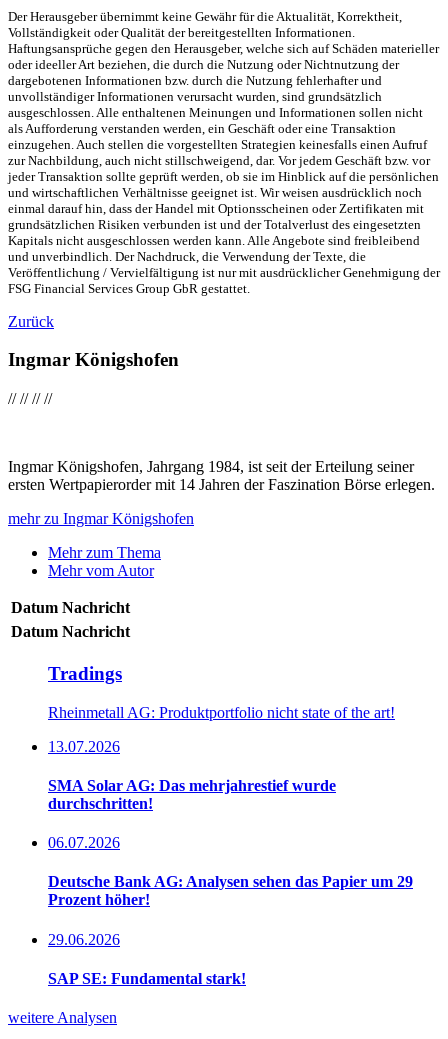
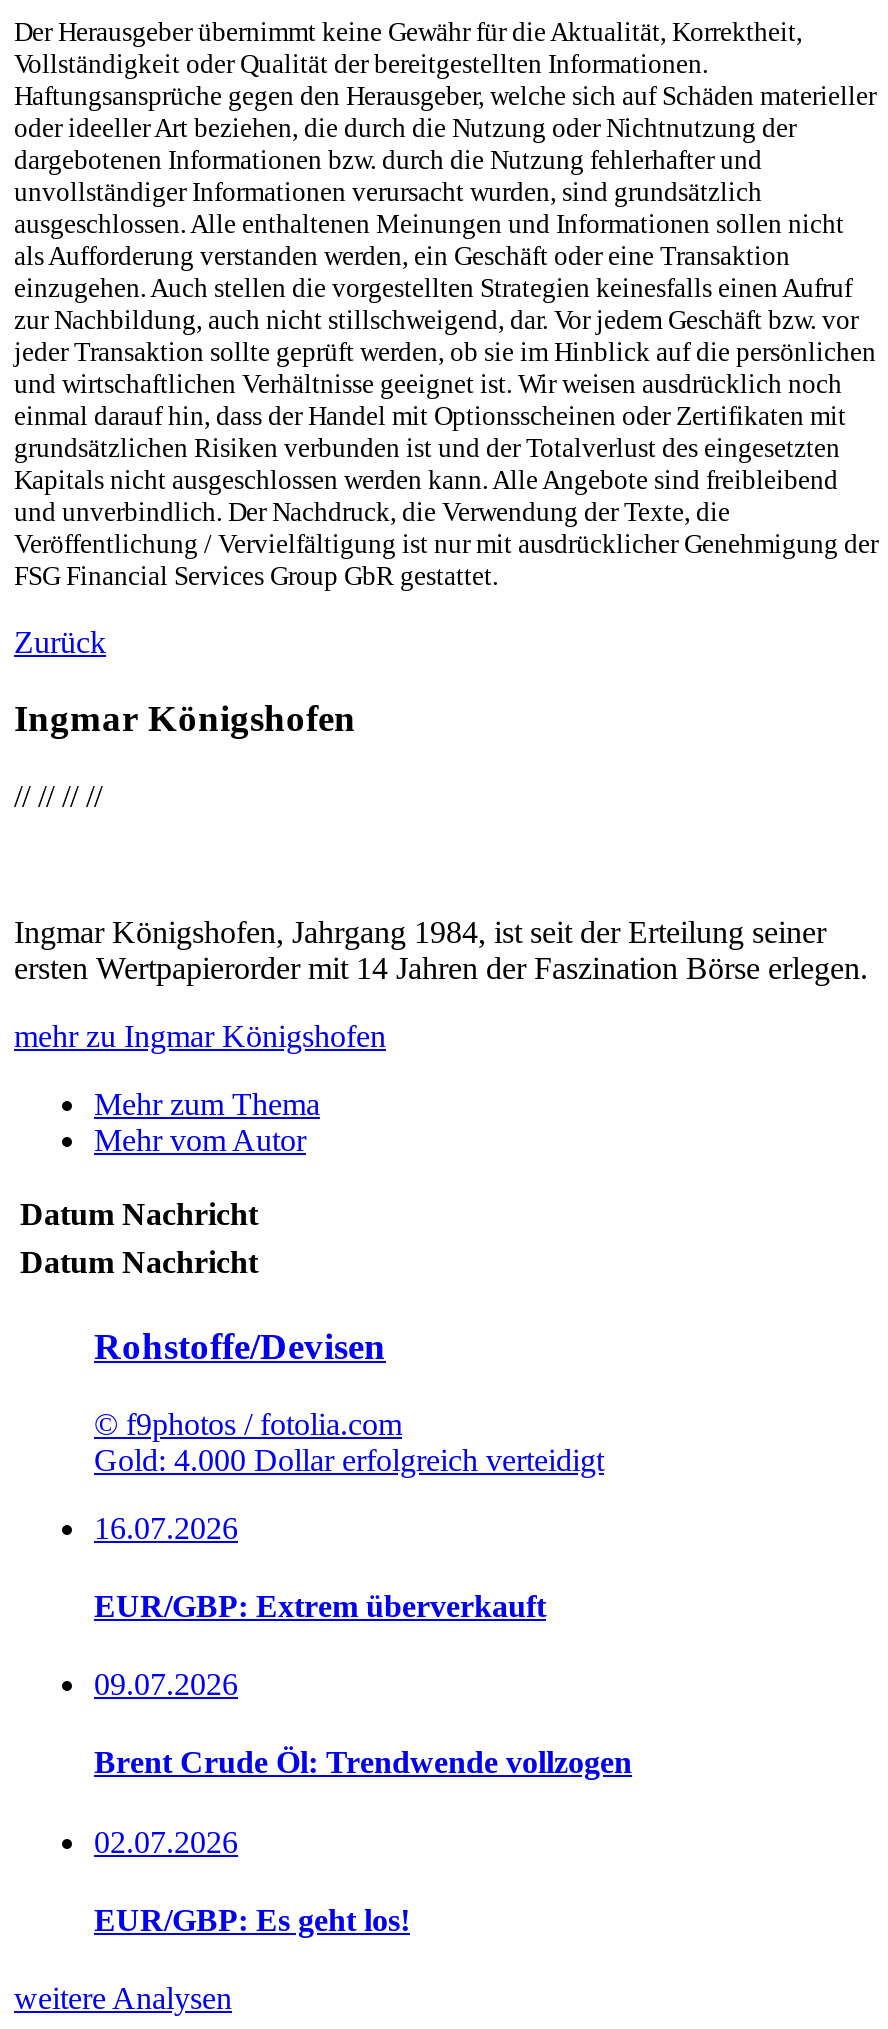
[48,663,122,684] Tradings -> [94,1325,386,1367] Rohstoffe/Devisen
[48,704,395,721] Rheinmetall AG: Produktportfolio nicht state of the art! -> [94,1406,604,1476] © f9photos / fotolia.com | Gold: 4.000 Dollar erfolgreich verteidigt
[48,738,120,755] 13.07.2026 -> [94,1510,238,1544] 16.07.2026
[48,777,336,812] SMA Solar AG: Das mehrjahrestief wurde | durchschritten! -> [94,1589,546,1623] EUR/GBP: Extrem überverkauft
[48,834,120,851] 06.07.2026 -> [94,1667,238,1701] 09.07.2026
[48,873,413,908] Deutsche Bank AG: Analysen sehen das Papier um 29 | Prozent höher! -> [94,1746,632,1780] Brent Crude Öl: Trendwende vollzogen
[48,931,120,948] 29.06.2026 -> [94,1824,238,1858] 02.07.2026
[48,970,246,987] SAP SE: Fundamental stark! -> [94,1903,410,1937] EUR/GBP: Es geht los!

